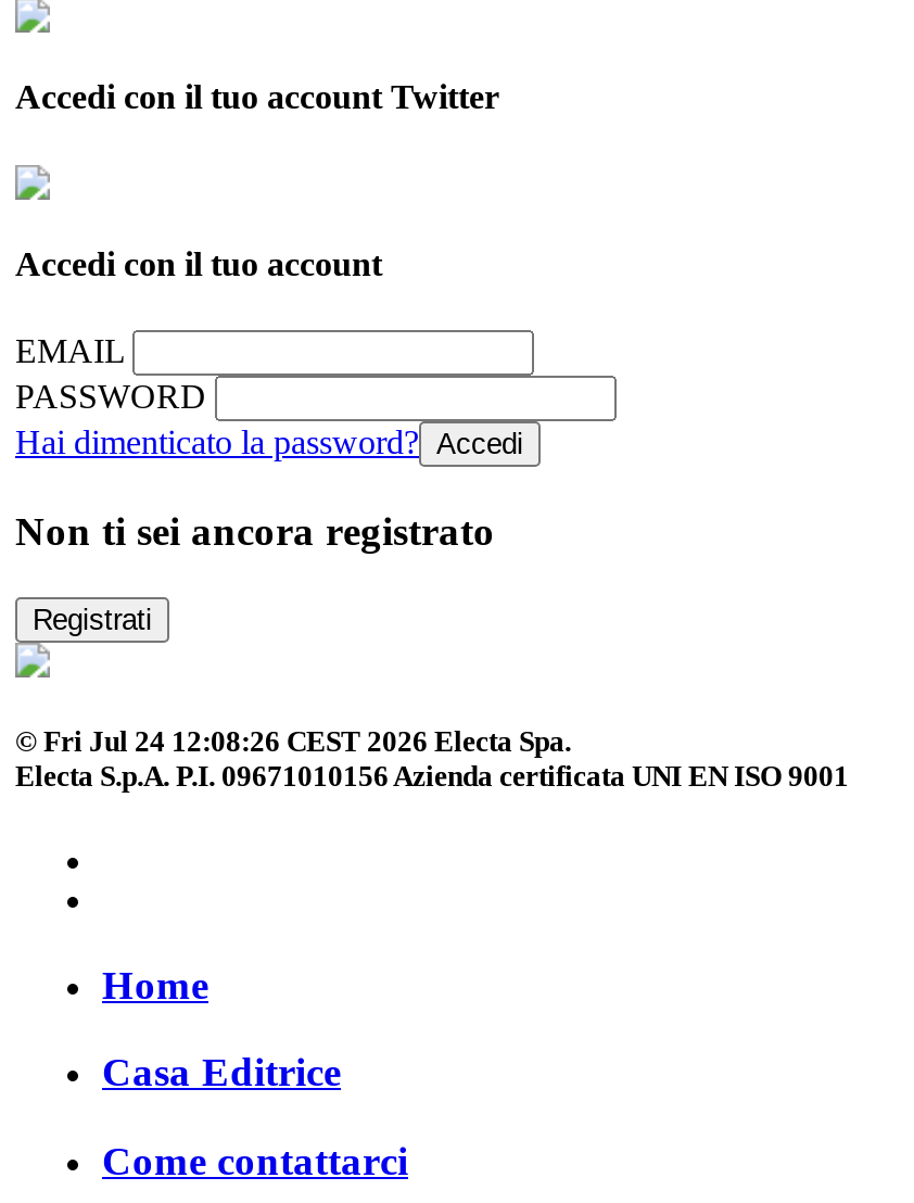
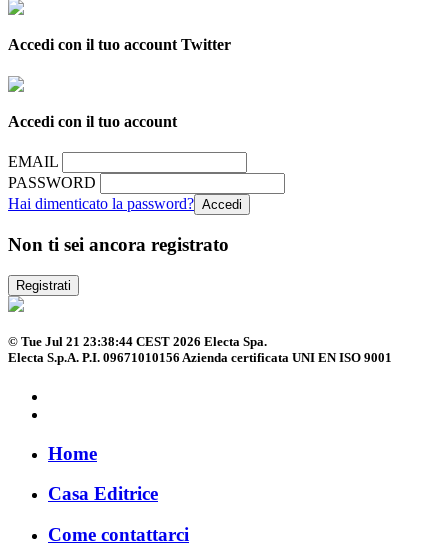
[15,725,571,757] © Fri Jul 24 12:08:26 CEST 2026 Electa Spa. -> [8,334,267,349] © Tue Jul 21 23:38:44 CEST 2026 Electa Spa.

